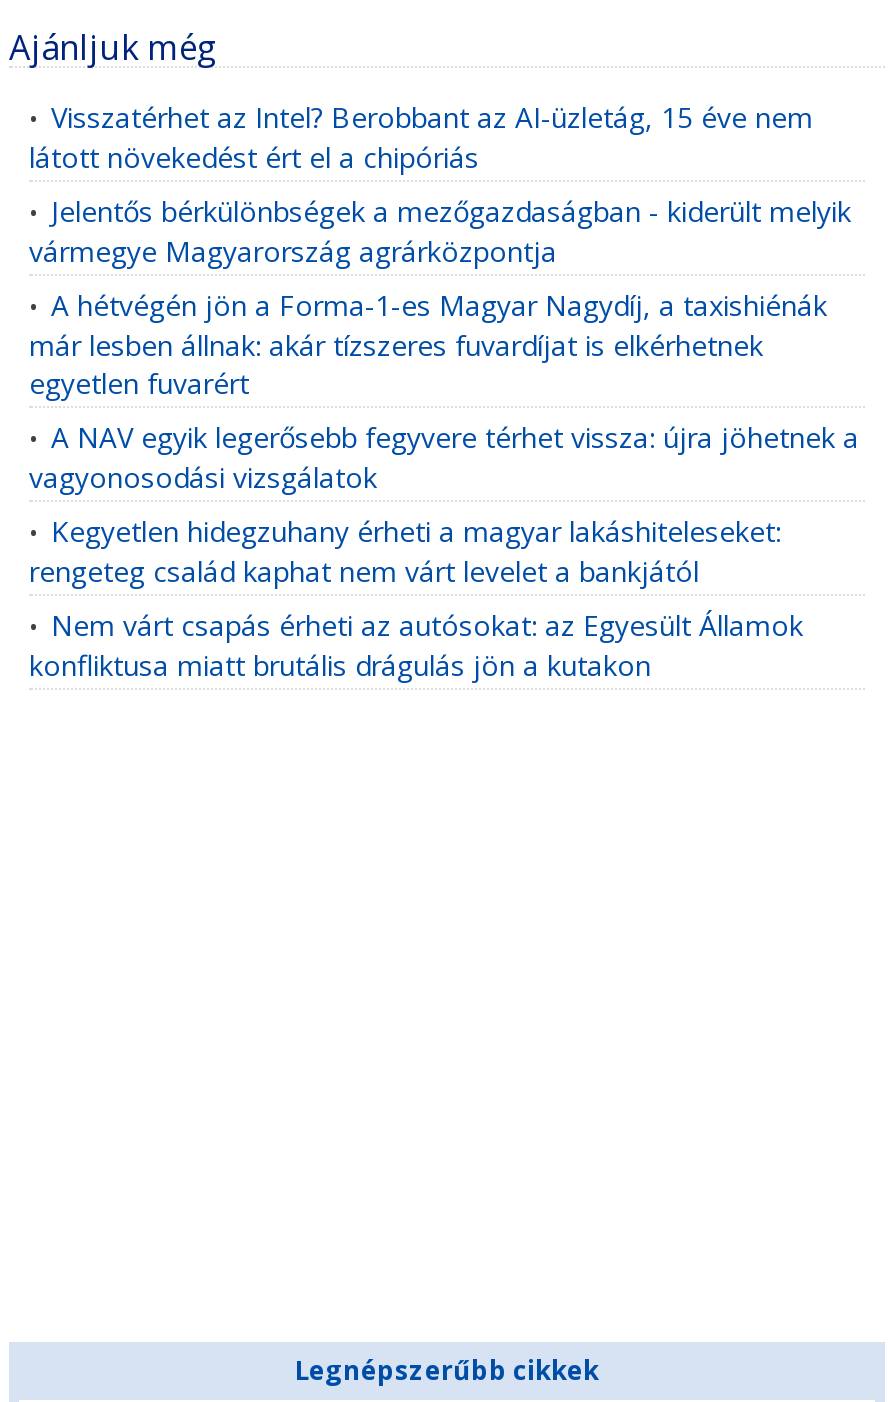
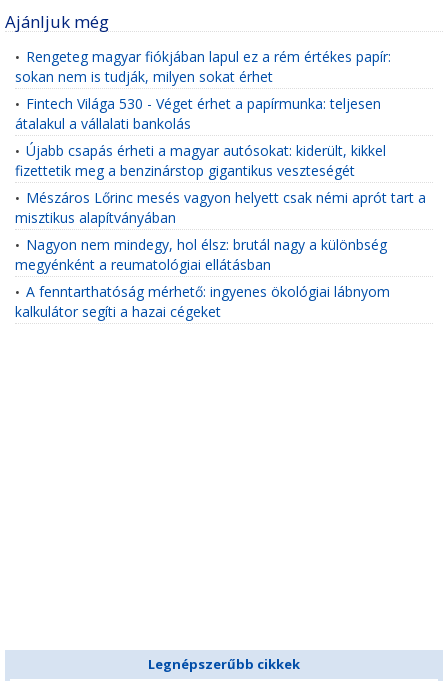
[29,98,813,174] • Visszatérhet az Intel? Berobbant az AI-üzletág, 15 éve nem | látott növekedést ért el a chipóriás -> [15,47,391,85] • Rengeteg magyar fiókjában lapul ez a rém értékes papír: | sokan nem is tudják, milyen sokat érhet
[29,192,851,268] • Jelentős bérkülönbségek a mezőgazdaságban - kiderült melyik | vármegye Magyarország agrárközpontja -> [15,94,381,132] • Fintech Világa 530 - Véget érhet a papírmunka: teljesen | átalakul a vállalati bankolás
[29,286,827,400] • A hétvégén jön a Forma-1-es Magyar Nagydíj, a taxishiénák | már lesben állnak: akár tízszeres fuvardíjat is elkérhetnek | egyetlen fuvarért -> [15,141,386,179] • Újabb csapás érheti a magyar autósokat: kiderült, kikkel | fizettetik meg a benzinárstop gigantikus veszteségét
[29,418,859,494] • A NAV egyik legerősebb fegyvere térhet vissza: újra jöhetnek a | vagyonosodási vizsgálatok -> [15,188,426,226] • Mészáros Lőrinc mesés vagyon helyett csak némi aprót tart a | misztikus alapítványában
[29,512,781,588] • Kegyetlen hidegzuhany érheti a magyar lakáshiteleseket: | rengeteg család kaphat nem várt levelet a bankjától -> [15,235,387,273] • Nagyon nem mindegy, hol élsz: brutál nagy a különbség | megyénként a reumatológiai ellátásban
[29,606,803,682] • Nem várt csapás érheti az autósokat: az Egyesült Államok | konfliktusa miatt brutális drágulás jön a kutakon -> [15,282,390,320] • A fenntarthatóság mérhető: ingyenes ökológiai lábnyom | kalkulátor segíti a hazai cégeket

